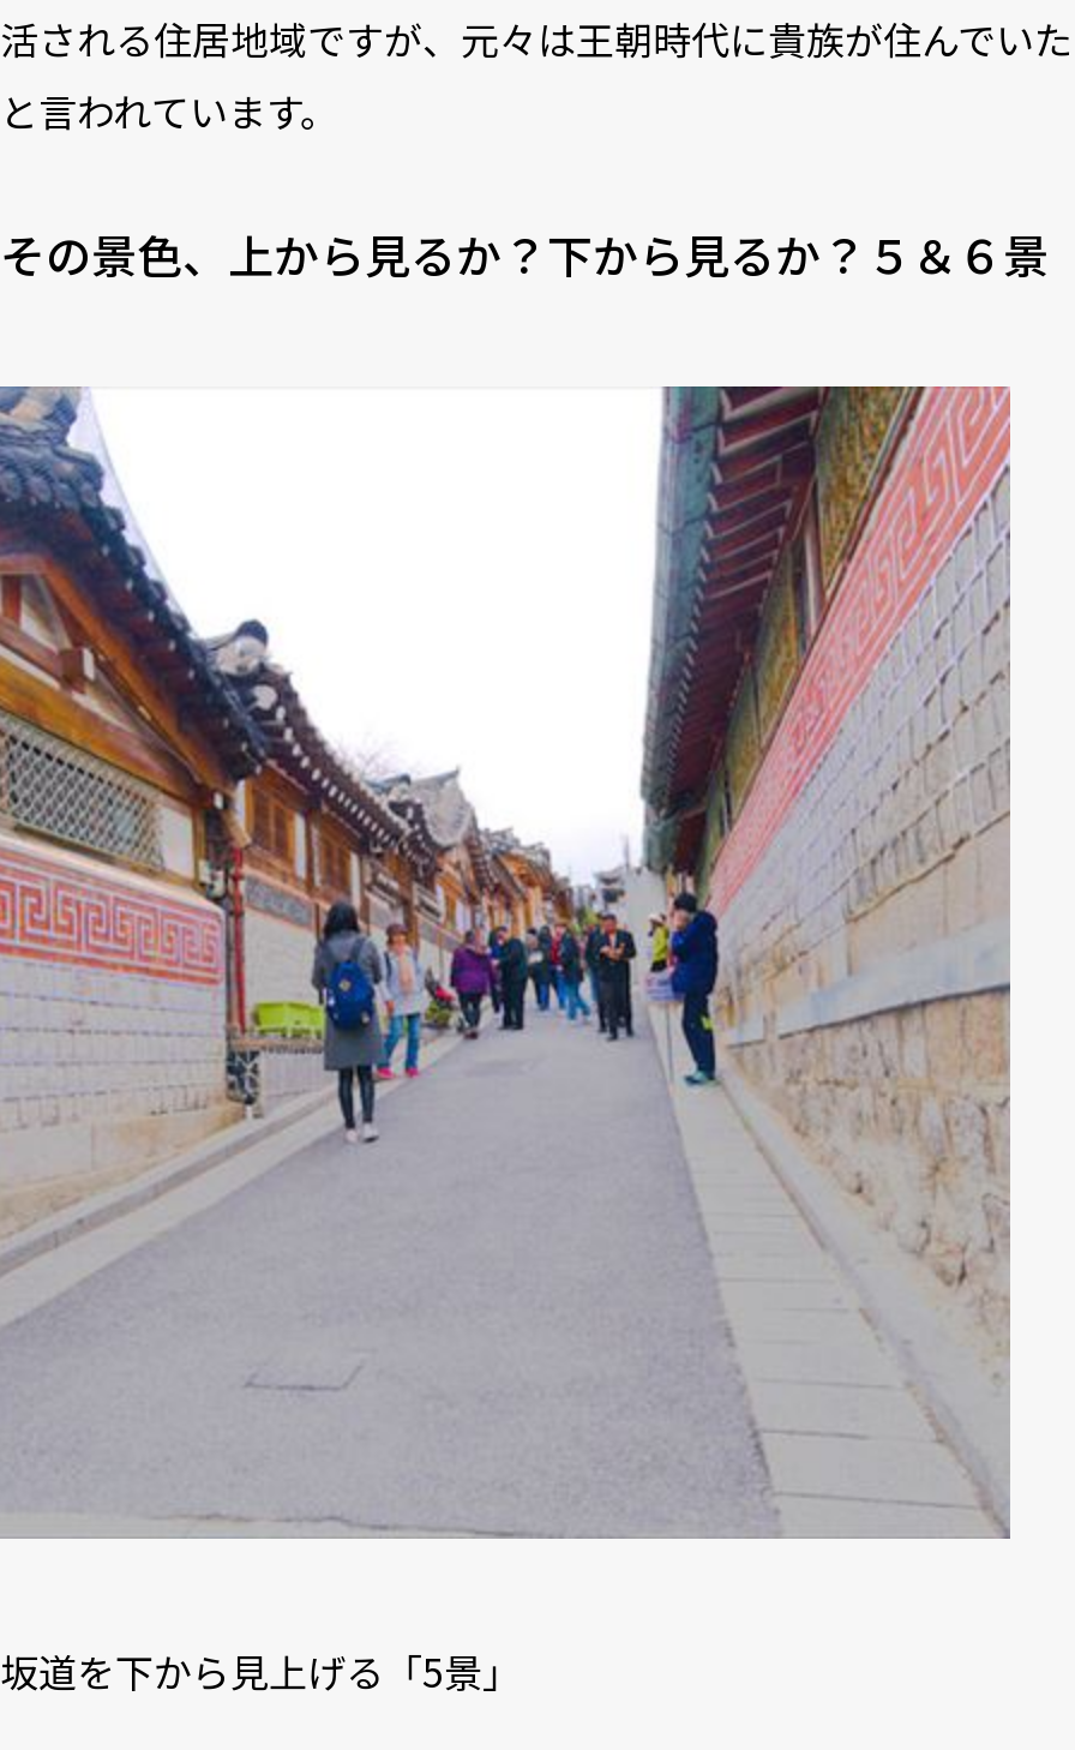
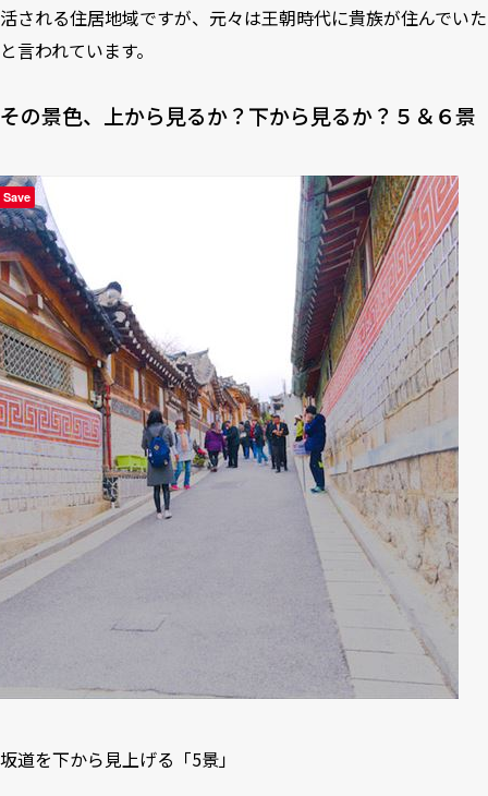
none -> [3,188,30,204] Save

